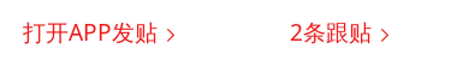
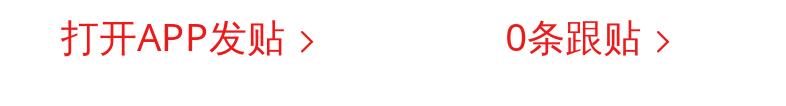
[290,17,378,48] 2条跟贴 -> [505,11,651,63] 0条跟贴

